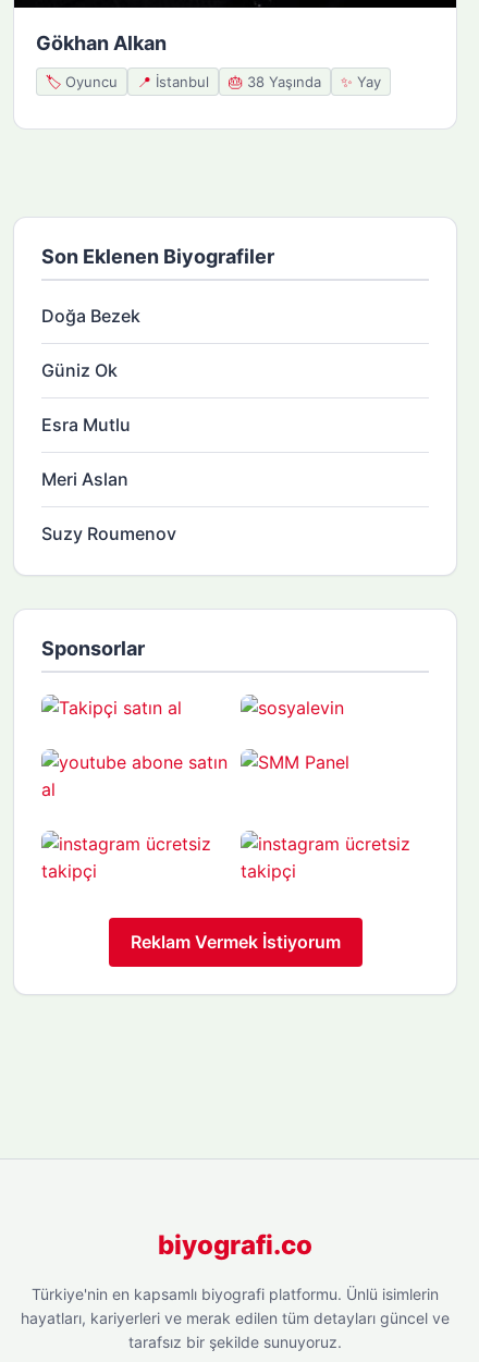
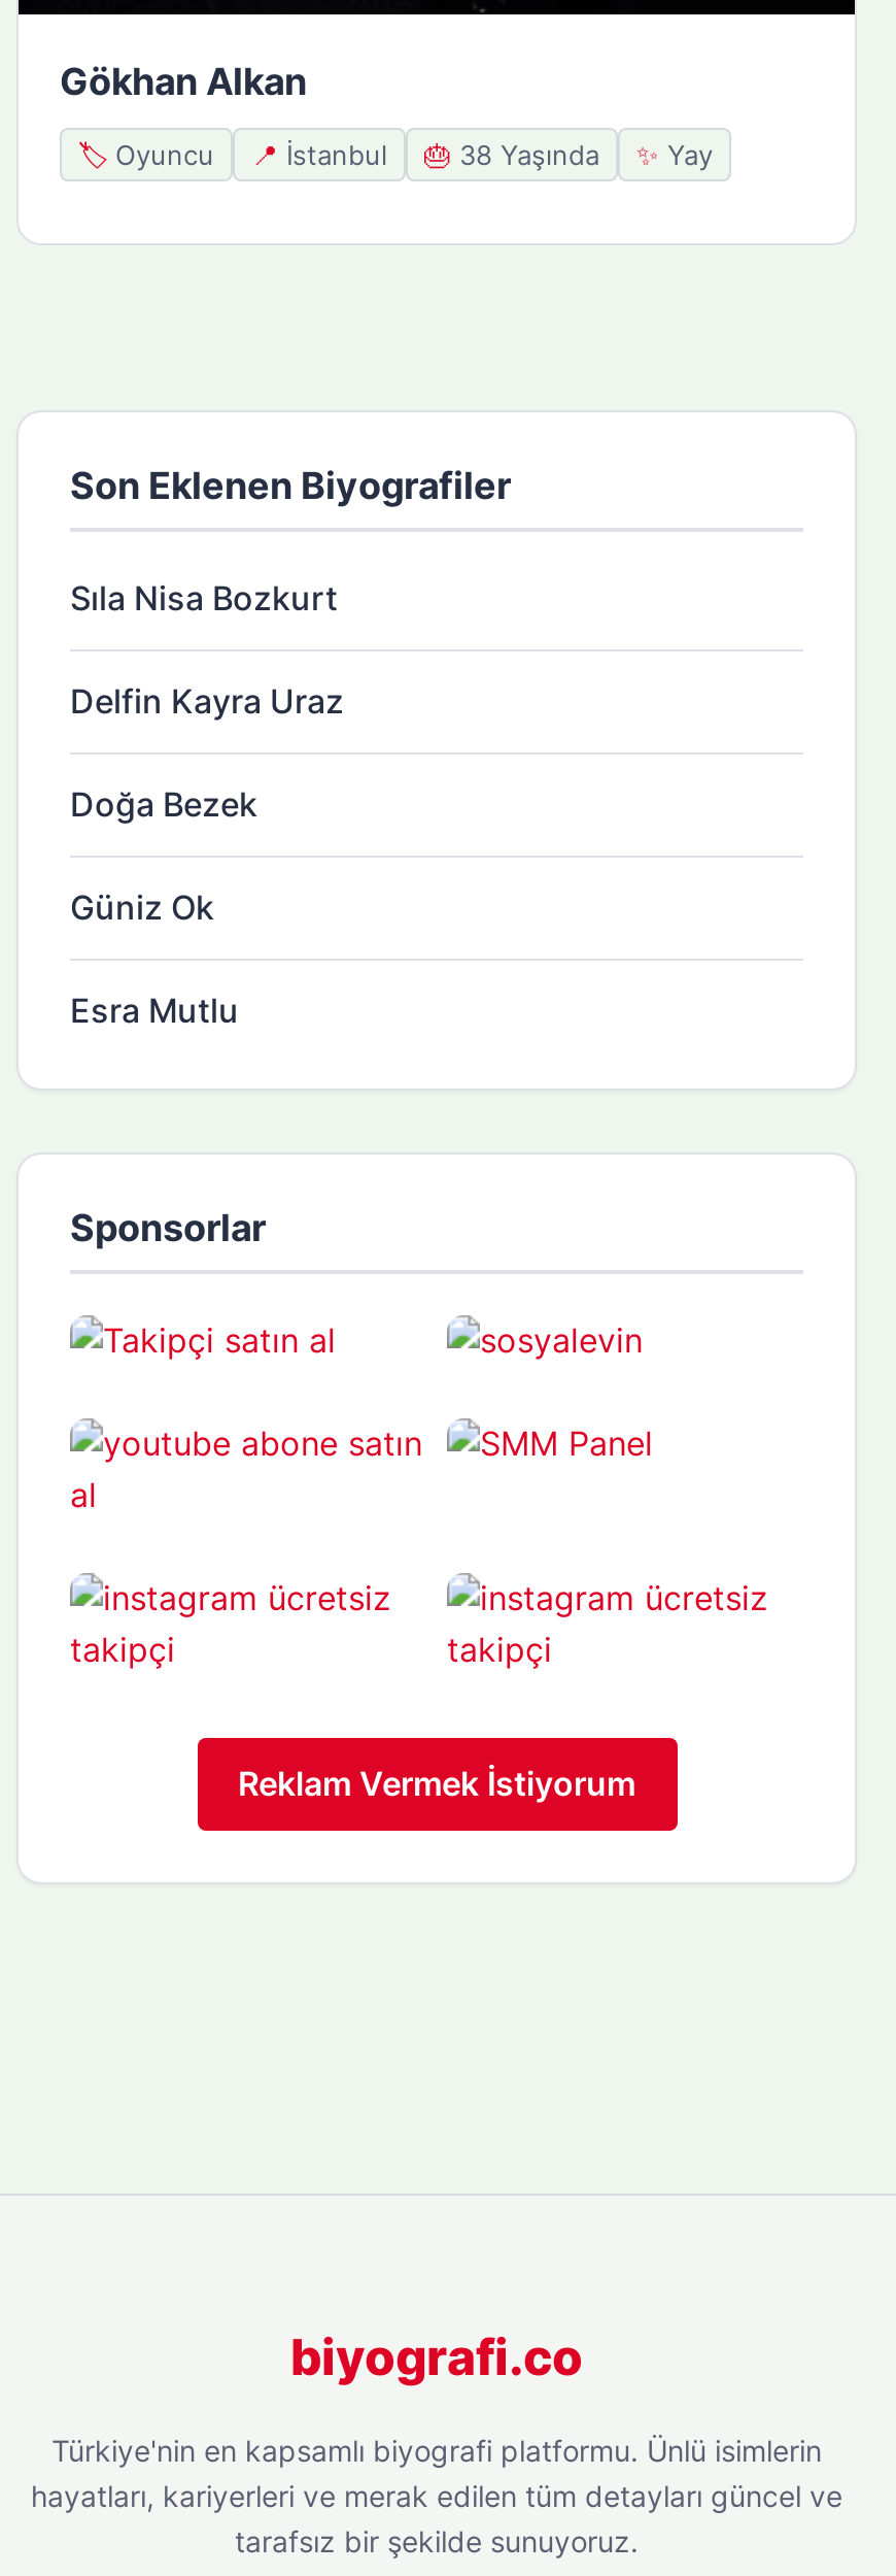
none -> [70,576,344,721] Sıla Nisa Bozkurt | Delfin Kayra Uraz
moved [41,304,140,435] -> [70,782,257,1030]: Doğa Bezek | Güniz Ok | Esra Mutlu
[41,468,176,544] Meri Aslan | Suzy Roumenov -> none

